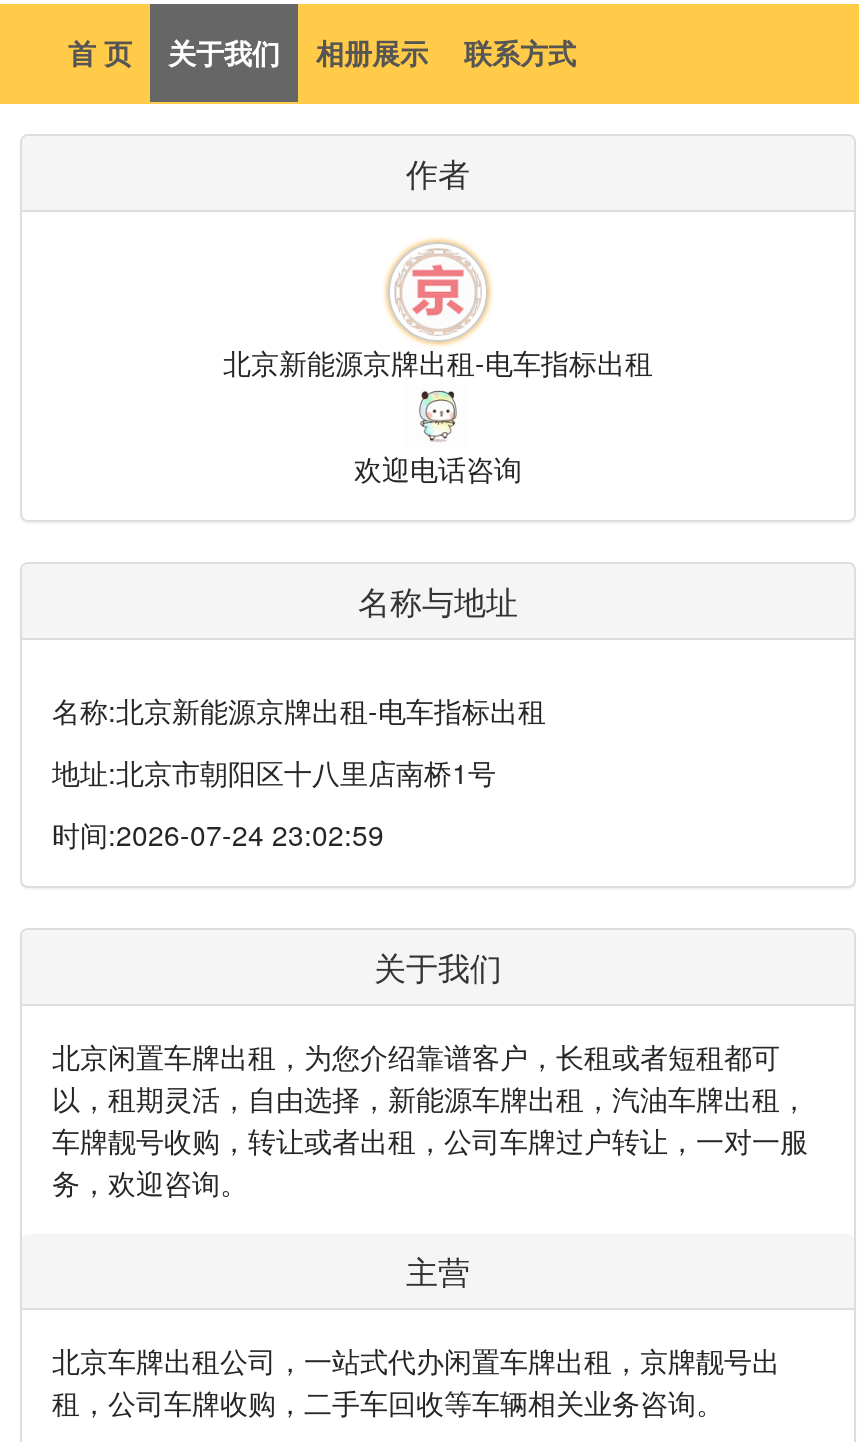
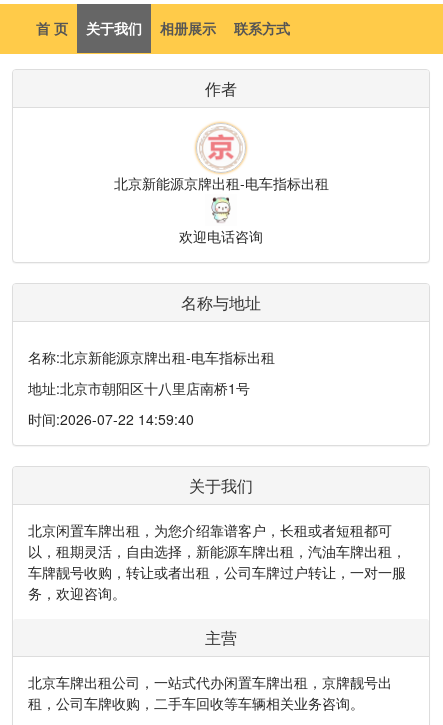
[52,814,384,854] 时间:2026-07-24 23:02:59 -> [28,409,194,429] 时间:2026-07-22 14:59:40

